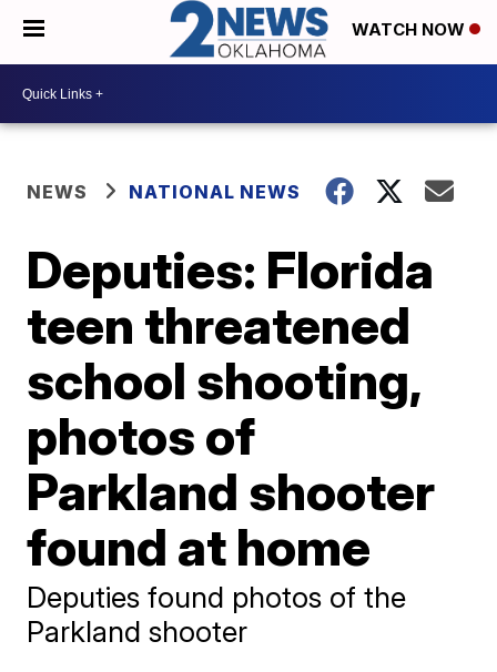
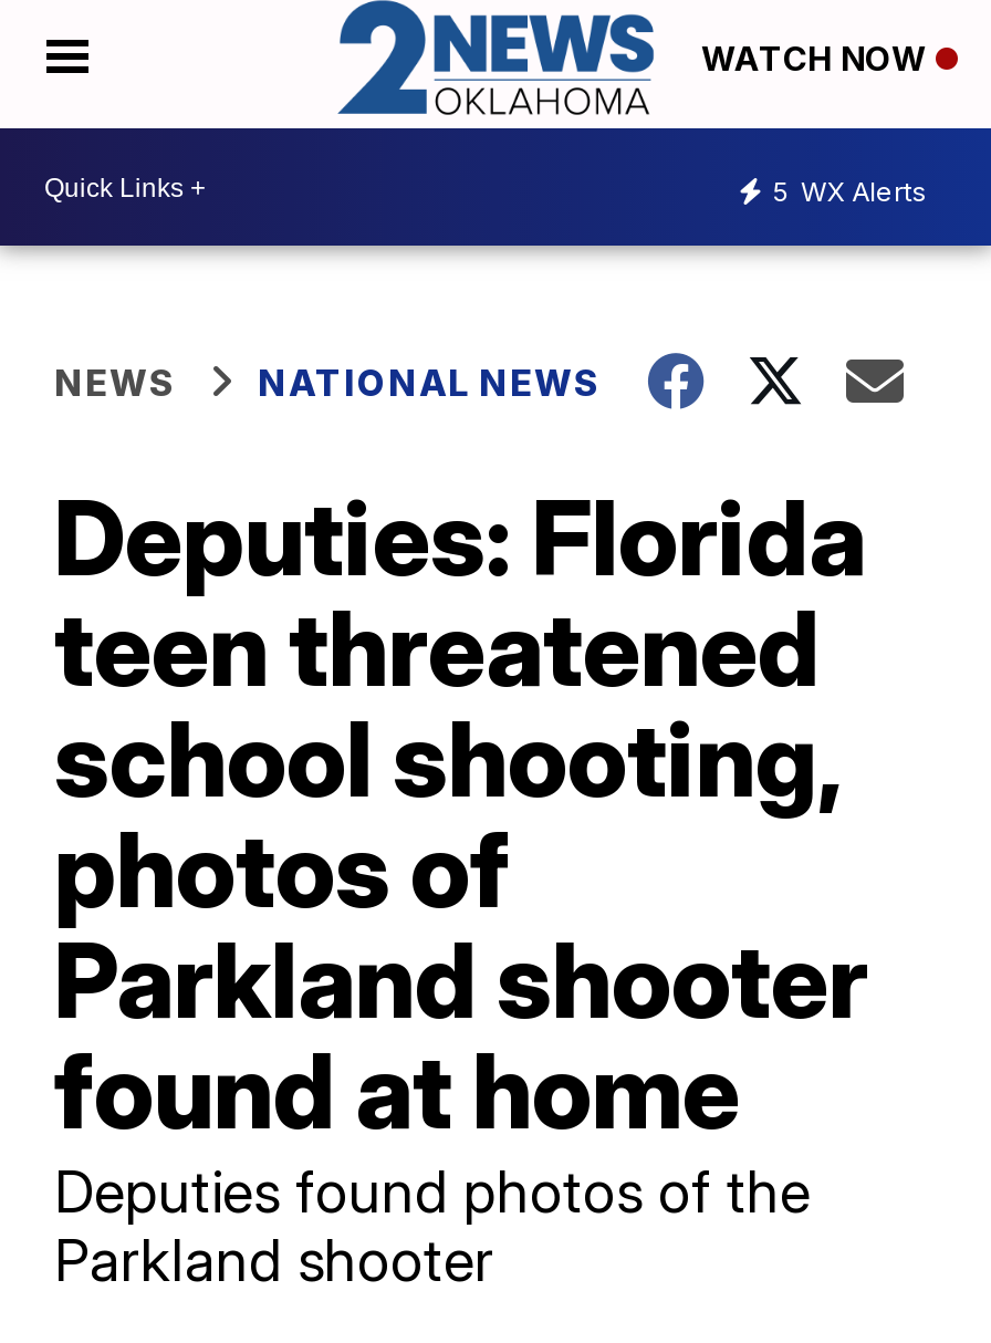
none -> [772,174,927,207] 5 WX Alerts

